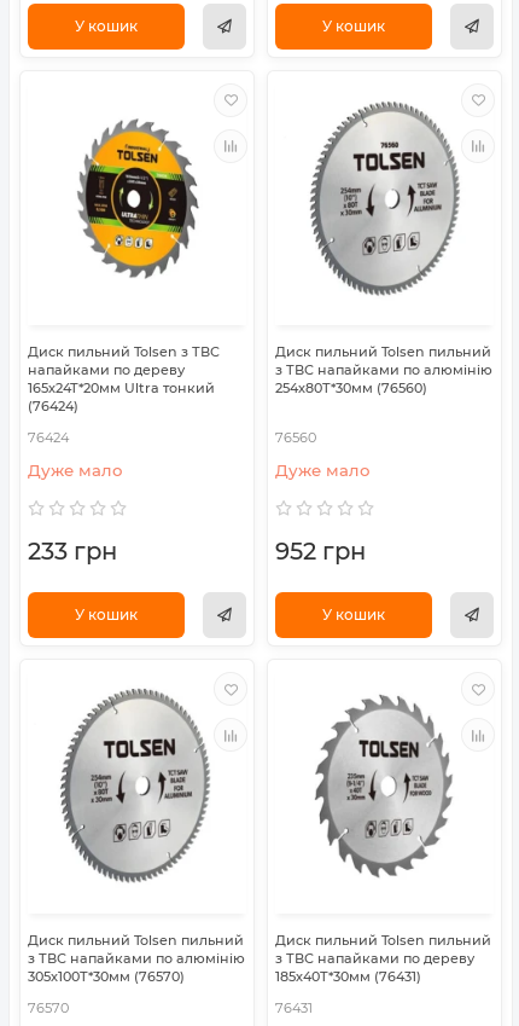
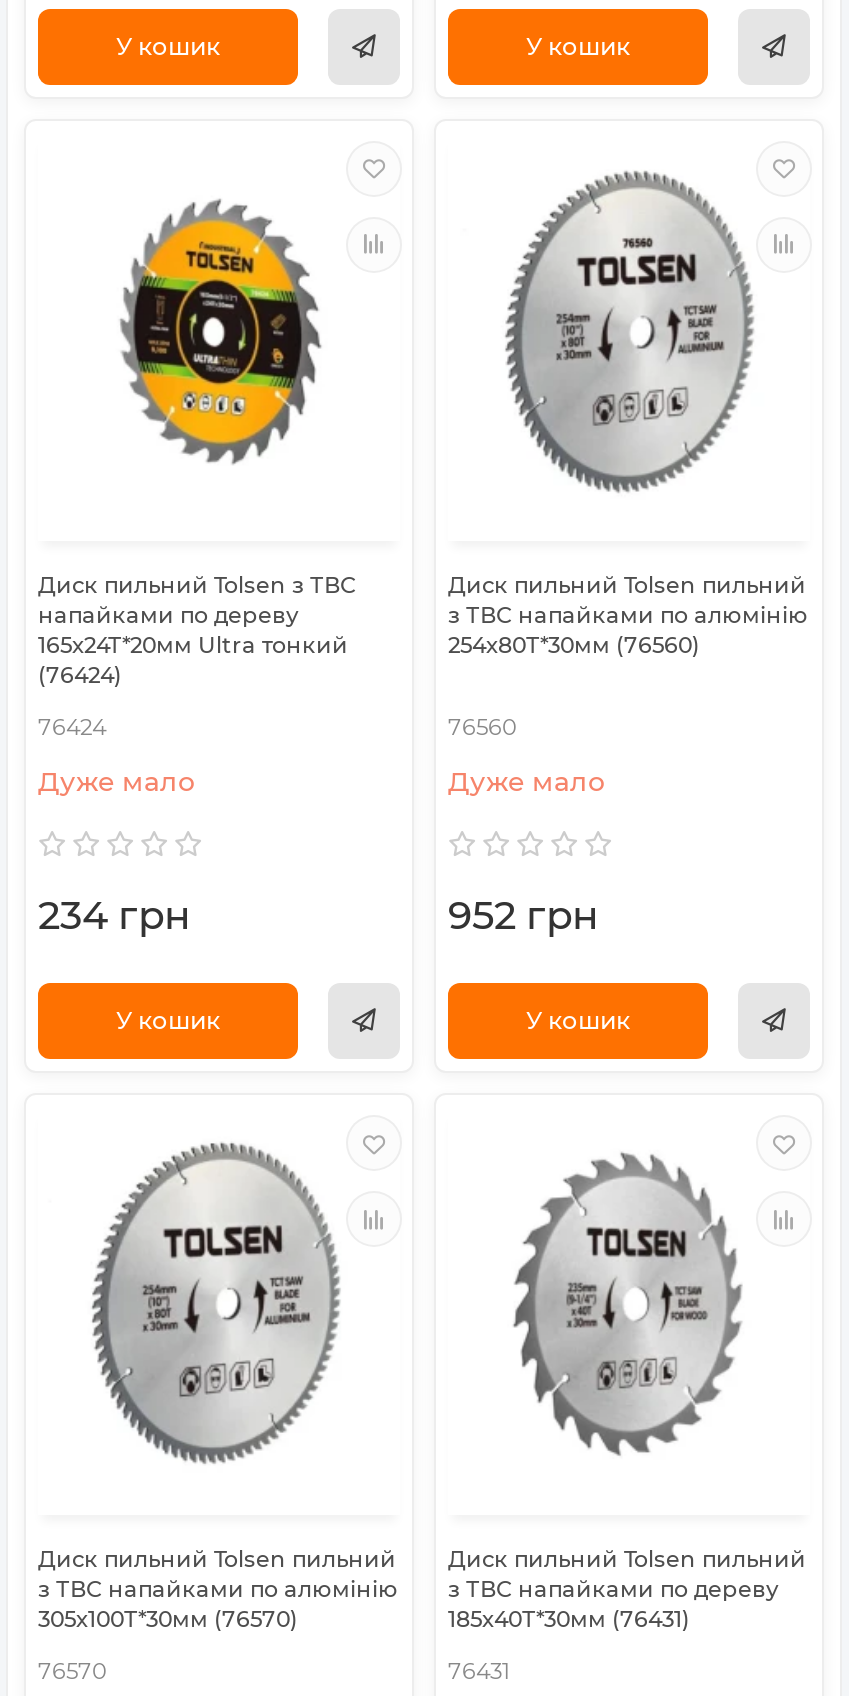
[28,537,117,566] 233 грн -> [38,891,190,939] 234 грн

